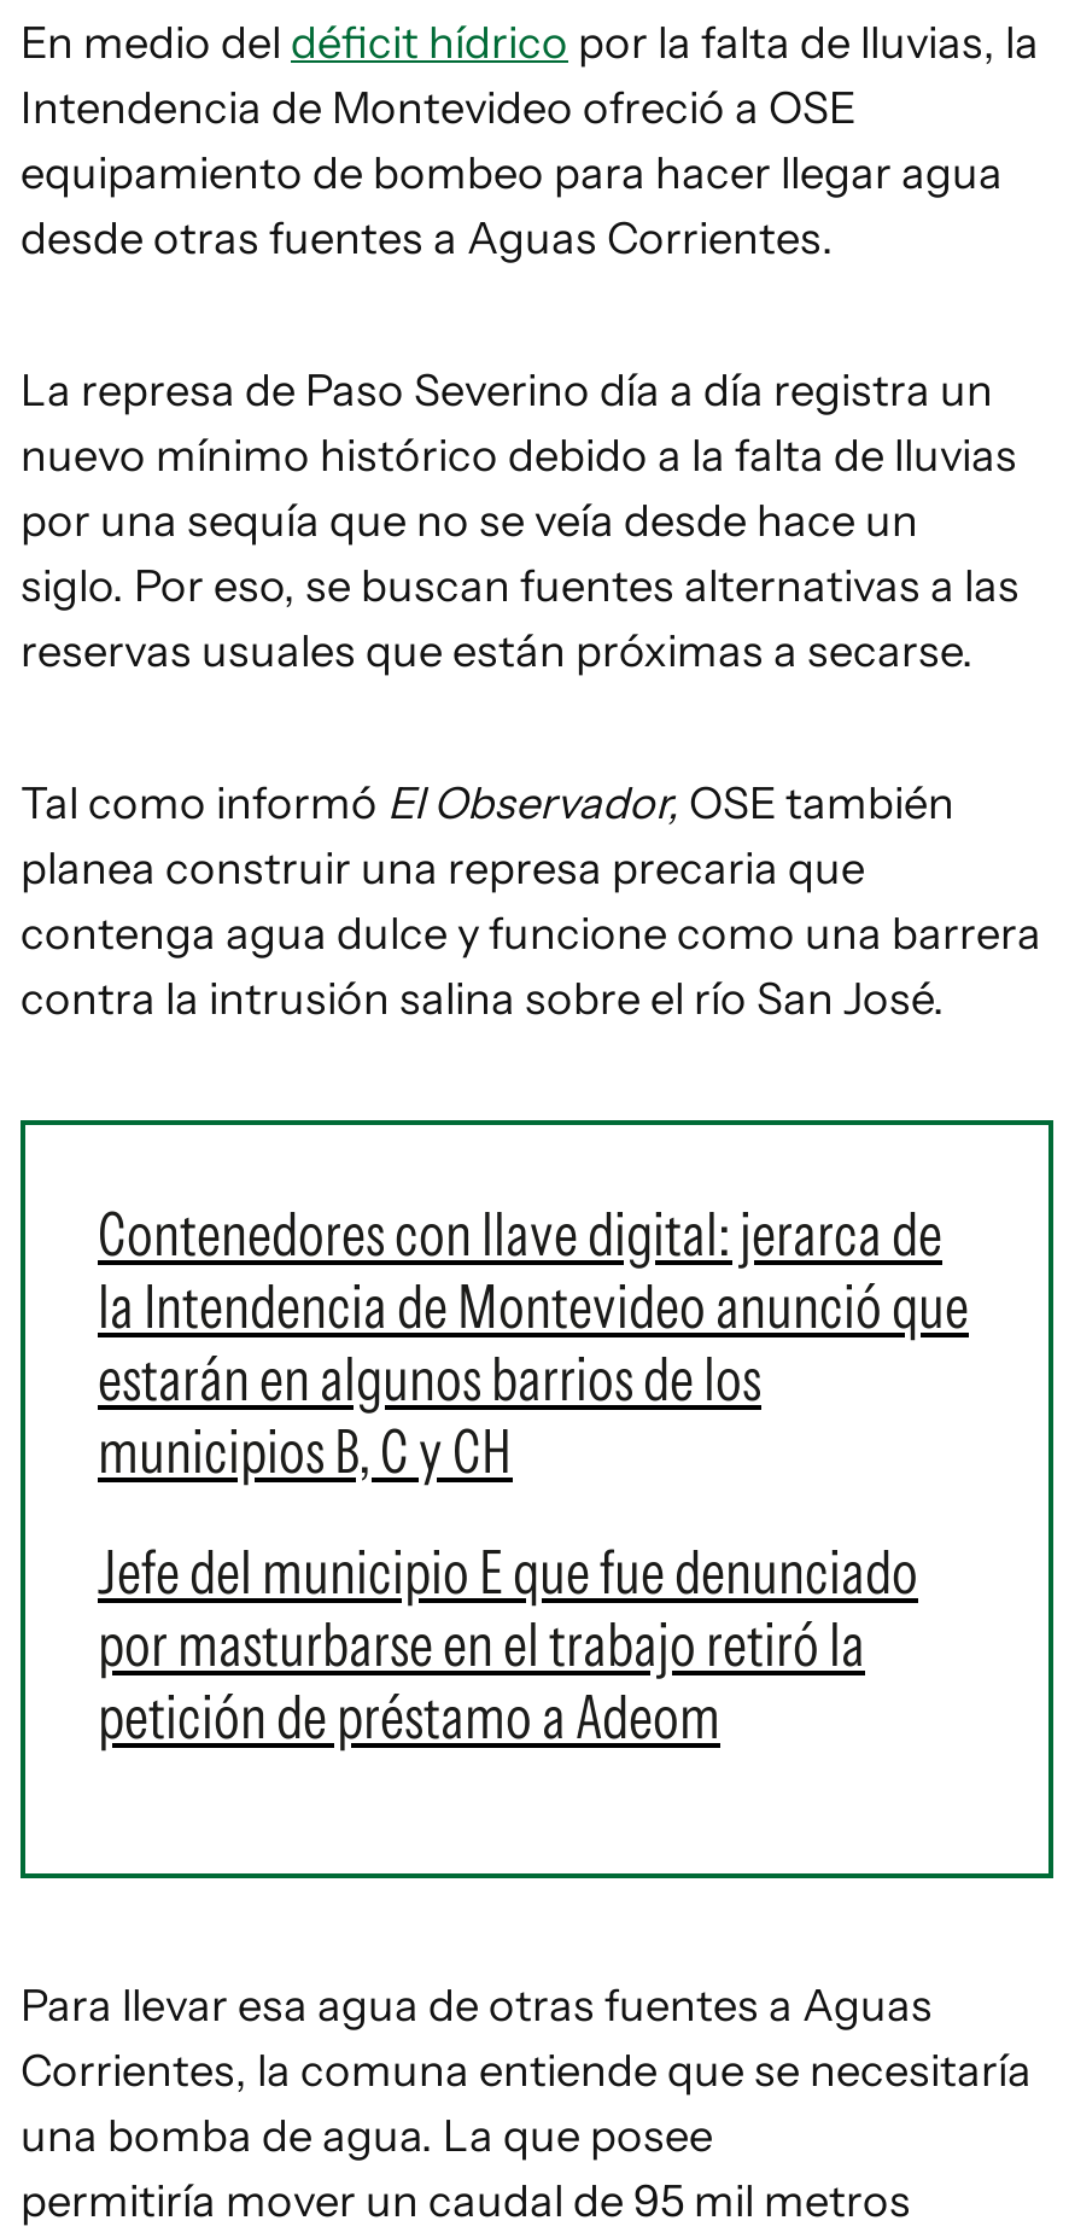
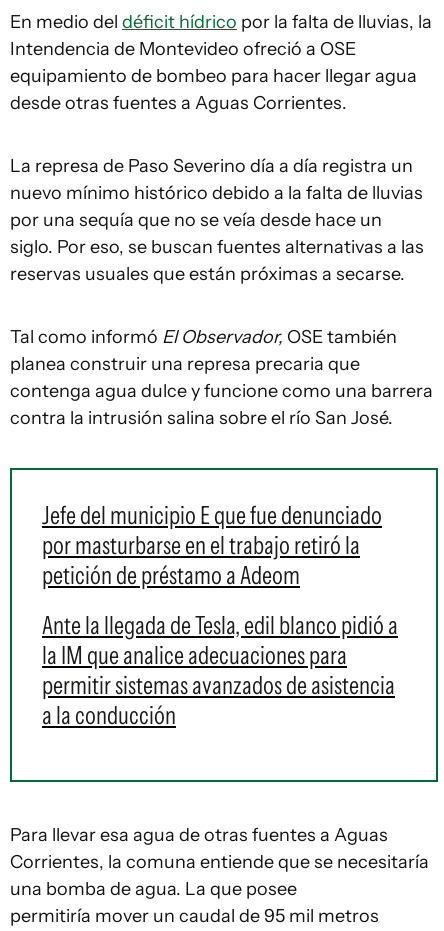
[98,1198,969,1488] Contenedores con llave digital: jerarca de | la Intendencia de Montevideo anunció que | estarán en algunos barrios de los | municipios B, C y CH -> none
moved [98,1536,918,1753] -> [42,500,382,590]: Jefe del municipio E que fue denunciado | por masturbarse en el trabajo retiró la | petición de préstamo a Adeom
none -> [42,610,398,730] Ante la llegada de Tesla, edil blanco pidió a | la IM que analice adecuaciones para | permitir sistemas avanzados de asistencia | a la conducción

